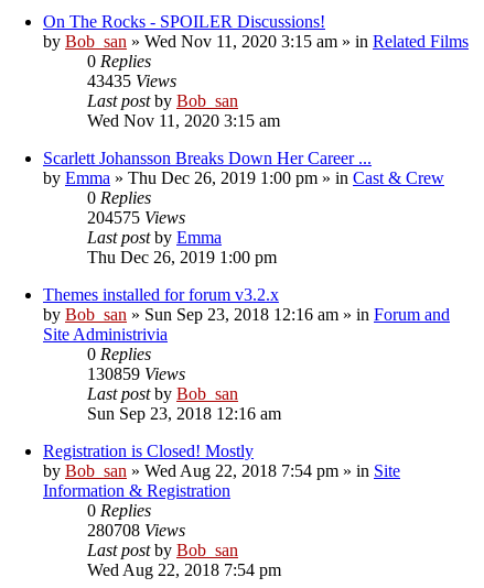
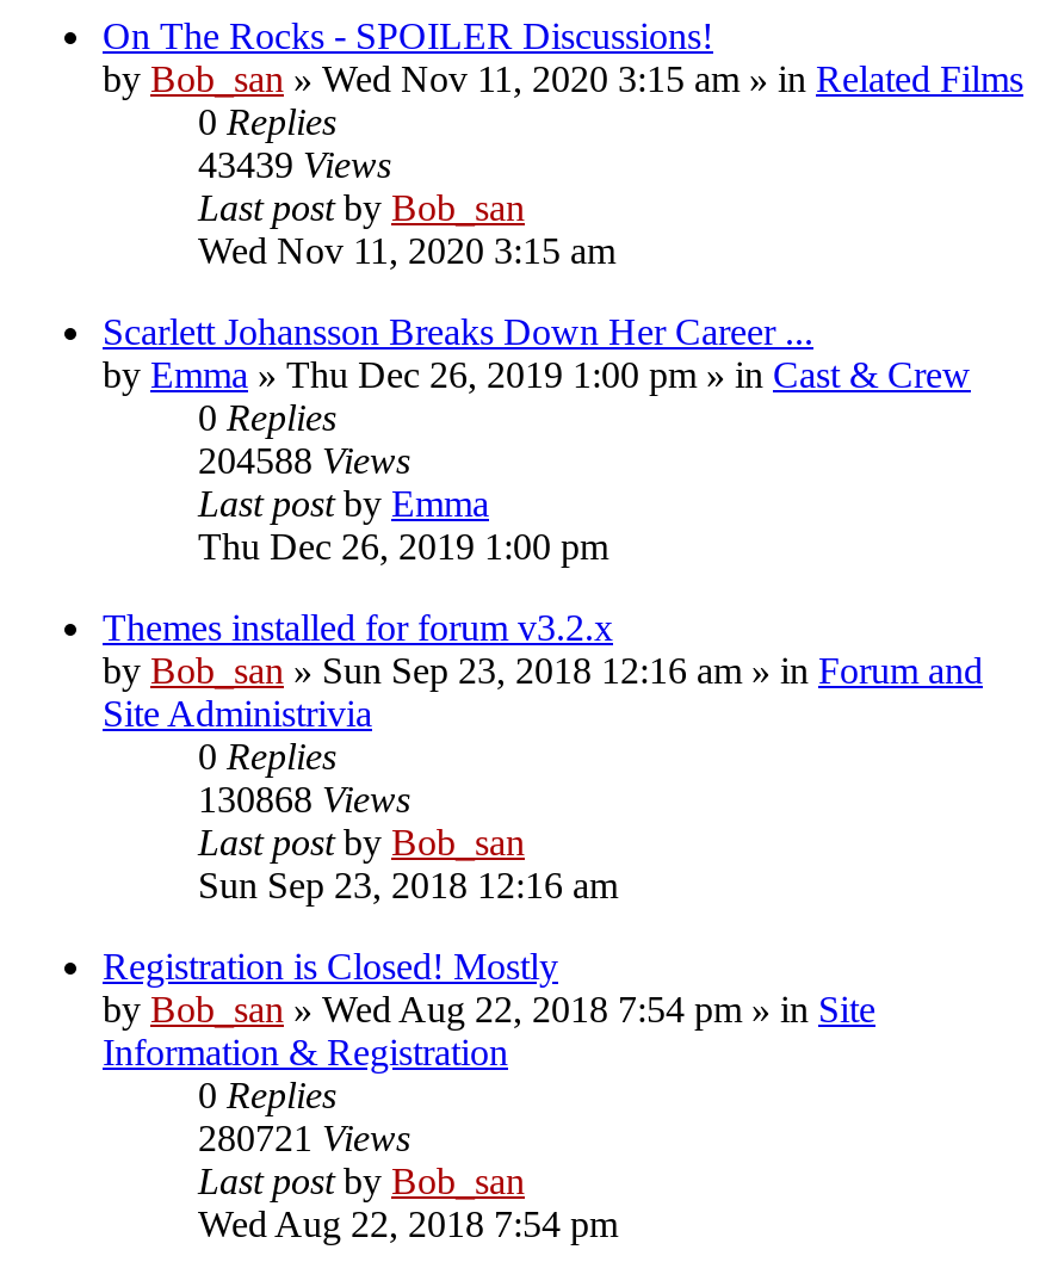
[87,71,176,90] 43435 Views -> [198,144,391,185] 43439 Views
[87,208,185,227] 204575 Views -> [198,440,410,480] 204588 Views
[87,364,185,383] 130859 Views -> [198,779,410,819] 130868 Views
[87,521,185,539] 280708 Views -> [198,1117,410,1158] 280721 Views

